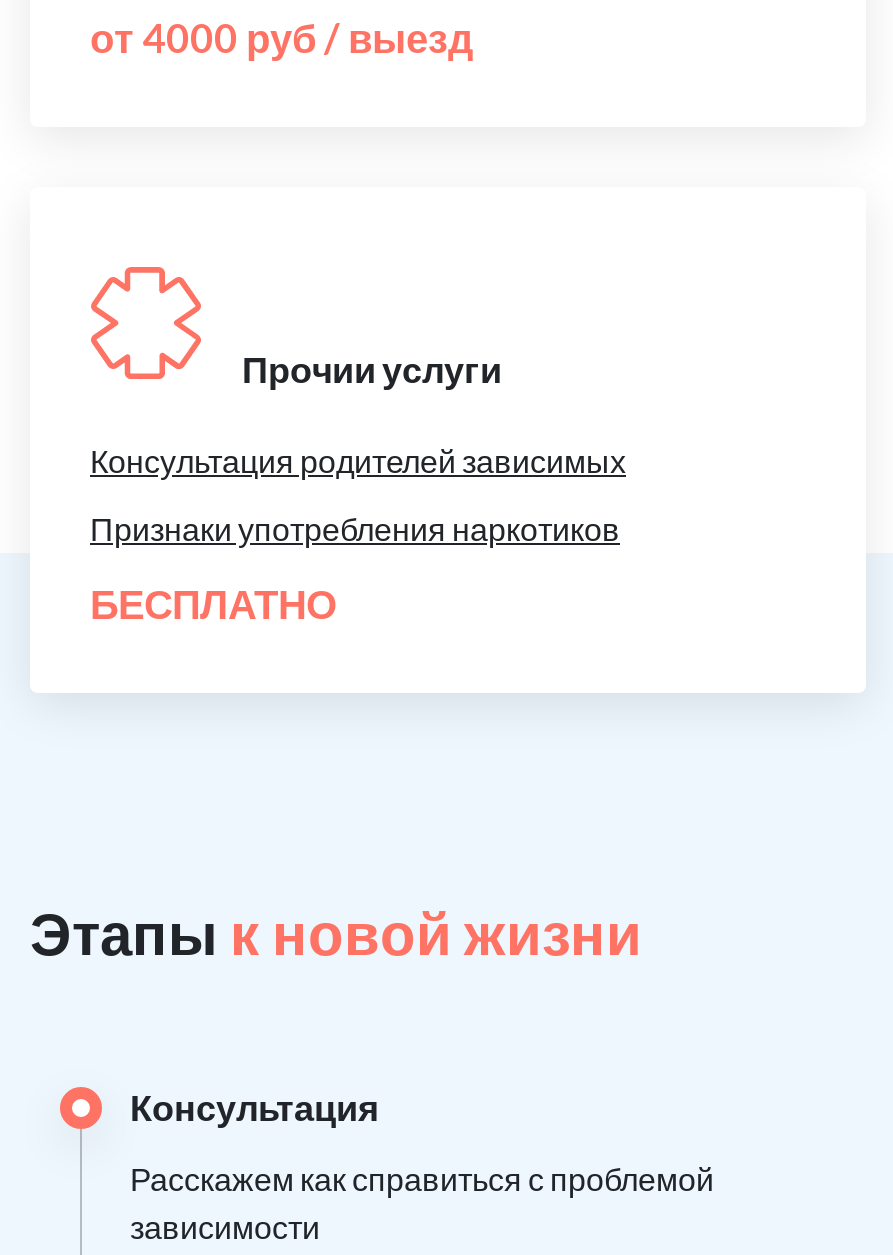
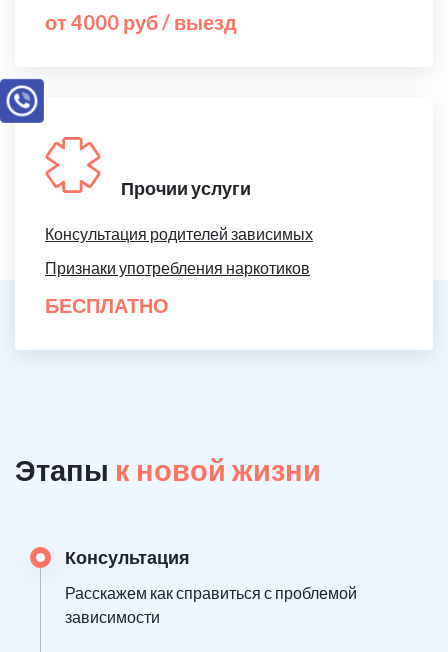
none -> [3,78,45,124] [image]

